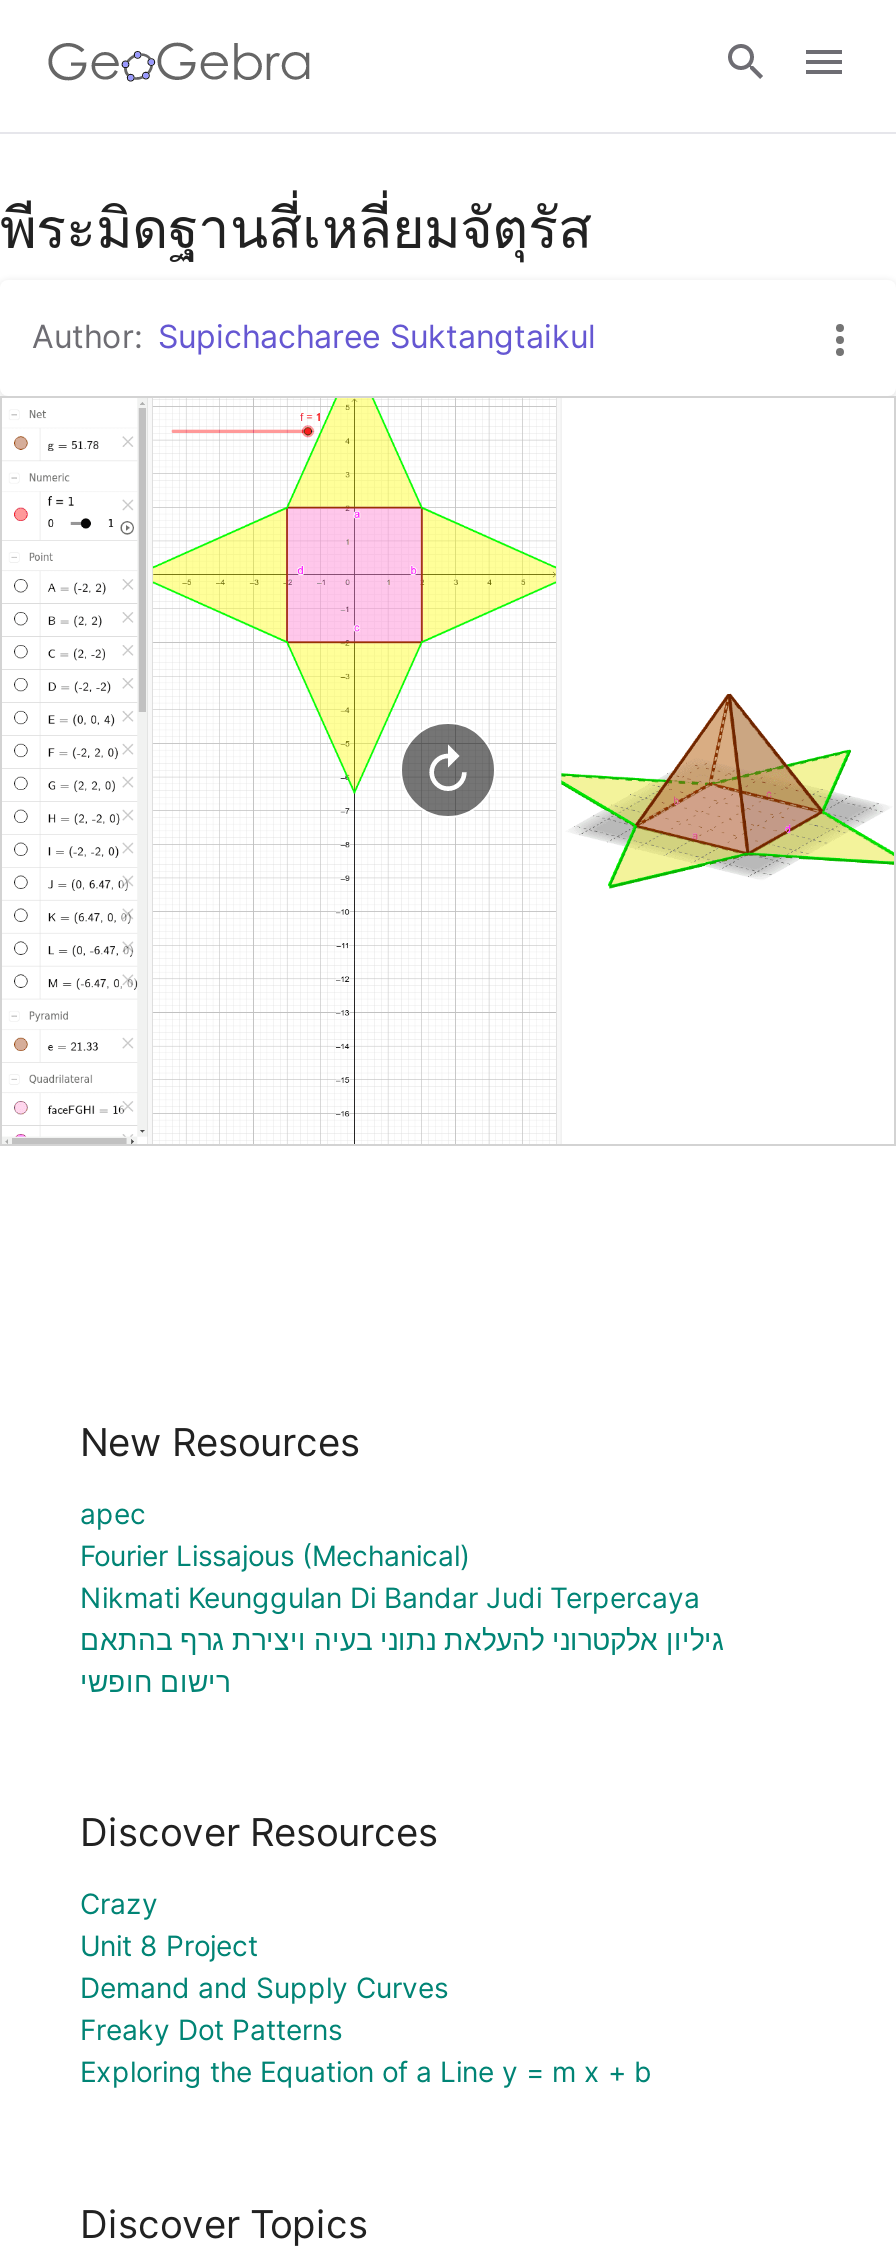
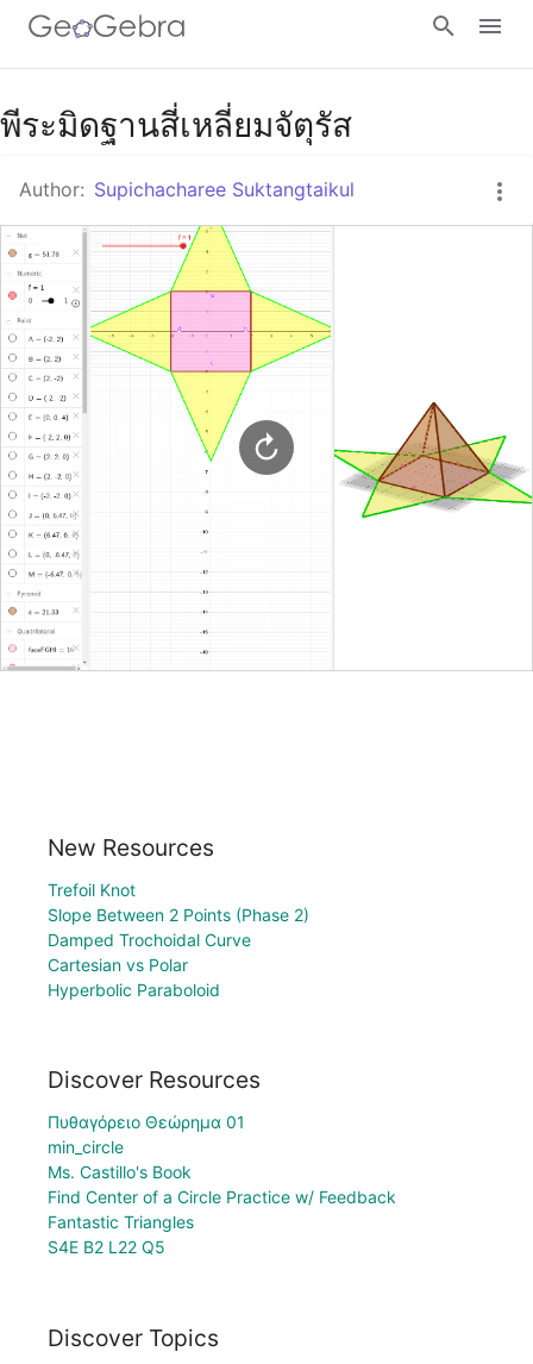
[80,1496,724,1698] apec | Fourier Lissajous (Mechanical) | Nikmati Keunggulan Di Bandar Judi Terpercaya | גיליון אלקטרוני להעלאת נתוני בעיה ויצירת גרף בהתאם | רישום חופשי -> [48,879,309,1000] Trefoil Knot | Slope Between 2 Points (Phase 2) | Damped Trochoidal Curve | Cartesian vs Polar | Hyperbolic Paraboloid
[80,1887,652,2089] Crazy | Unit 8 Project | Demand and Supply Curves | Freaky Dot Patterns | Exploring the Equation of a Line y = m x + b -> [48,1112,396,1257] Πυθαγόρειο Θεώρημα 01 | min_circle | Ms. Castillo's Book | Find Center of a Circle Practice w/ Feedback | Fantastic Triangles | S4E B2 L22 Q5

